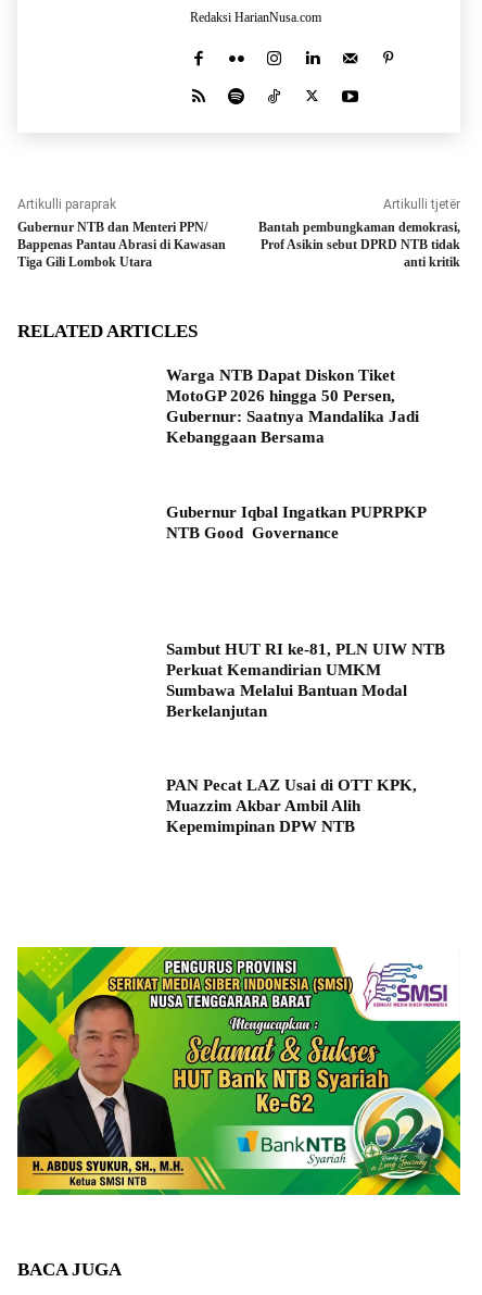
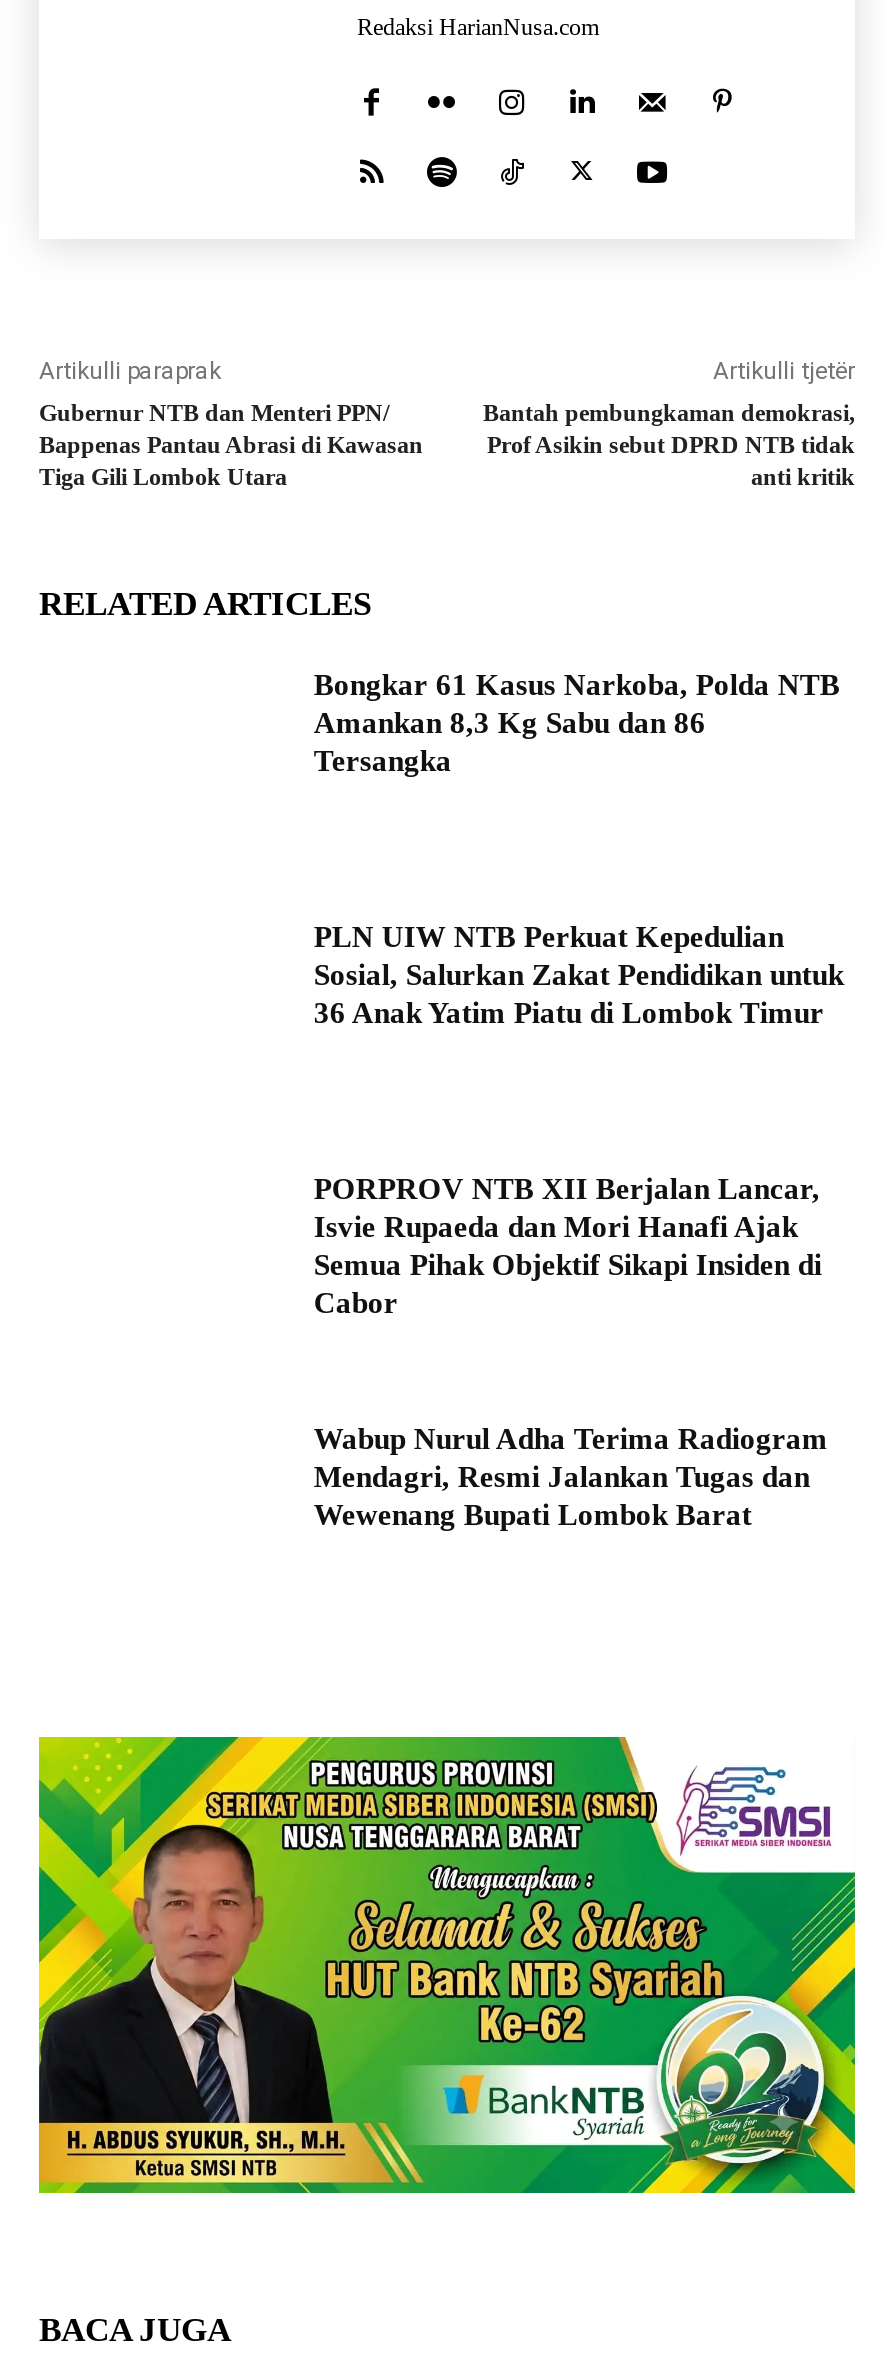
[167,367,419,446] Warga NTB Dapat Diskon Tiket | MotoGP 2026 hingga 50 Persen, | Gubernur: Saatnya Mandalika Jadi | Kebanggaan Bersama -> [314,670,840,778] Bongkar 61 Kasus Narkoba, Polda NTB | Amankan 8,3 Kg Sabu dan 86 | Tersangka
[167,504,427,542] Gubernur Iqbal Ingatkan PUPRPKP | NTB Good Governance -> [314,921,844,1029] PLN UIW NTB Perkuat Kepedulian | Sosial, Salurkan Zakat Pendidikan untuk | 36 Anak Yatim Piatu di Lombok Timur
[167,640,446,720] Sambut HUT RI ke-81, PLN UIW NTB | Perkuat Kemandirian UMKM | Sumbawa Melalui Bantuan Modal | Berkelanjutan -> [314,1173,822,1319] PORPROV NTB XII Berjalan Lancar, | Isvie Rupaeda dan Mori Hanafi Ajak | Semua Pihak Objektif Sikapi Insiden di | Cabor
[167,777,417,836] PAN Pecat LAZ Usai di OTT KPK, | Muazzim Akbar Ambil Alih | Kepemimpinan DPW NTB -> [314,1424,828,1532] Wabup Nurul Adha Terima Radiogram | Mendagri, Resmi Jalankan Tugas dan | Wewenang Bupati Lombok Barat

